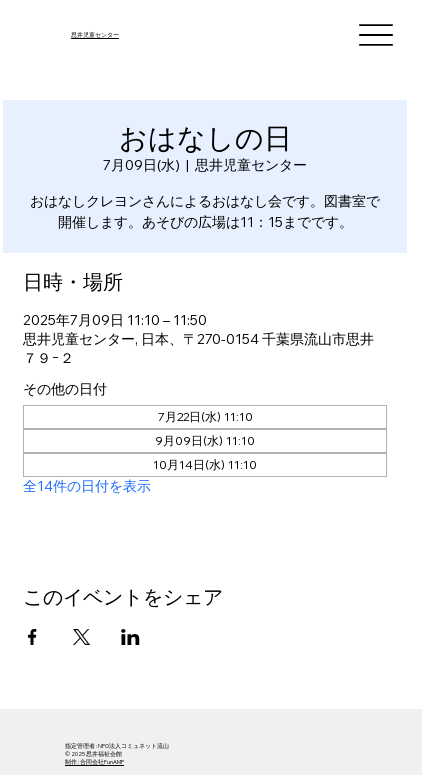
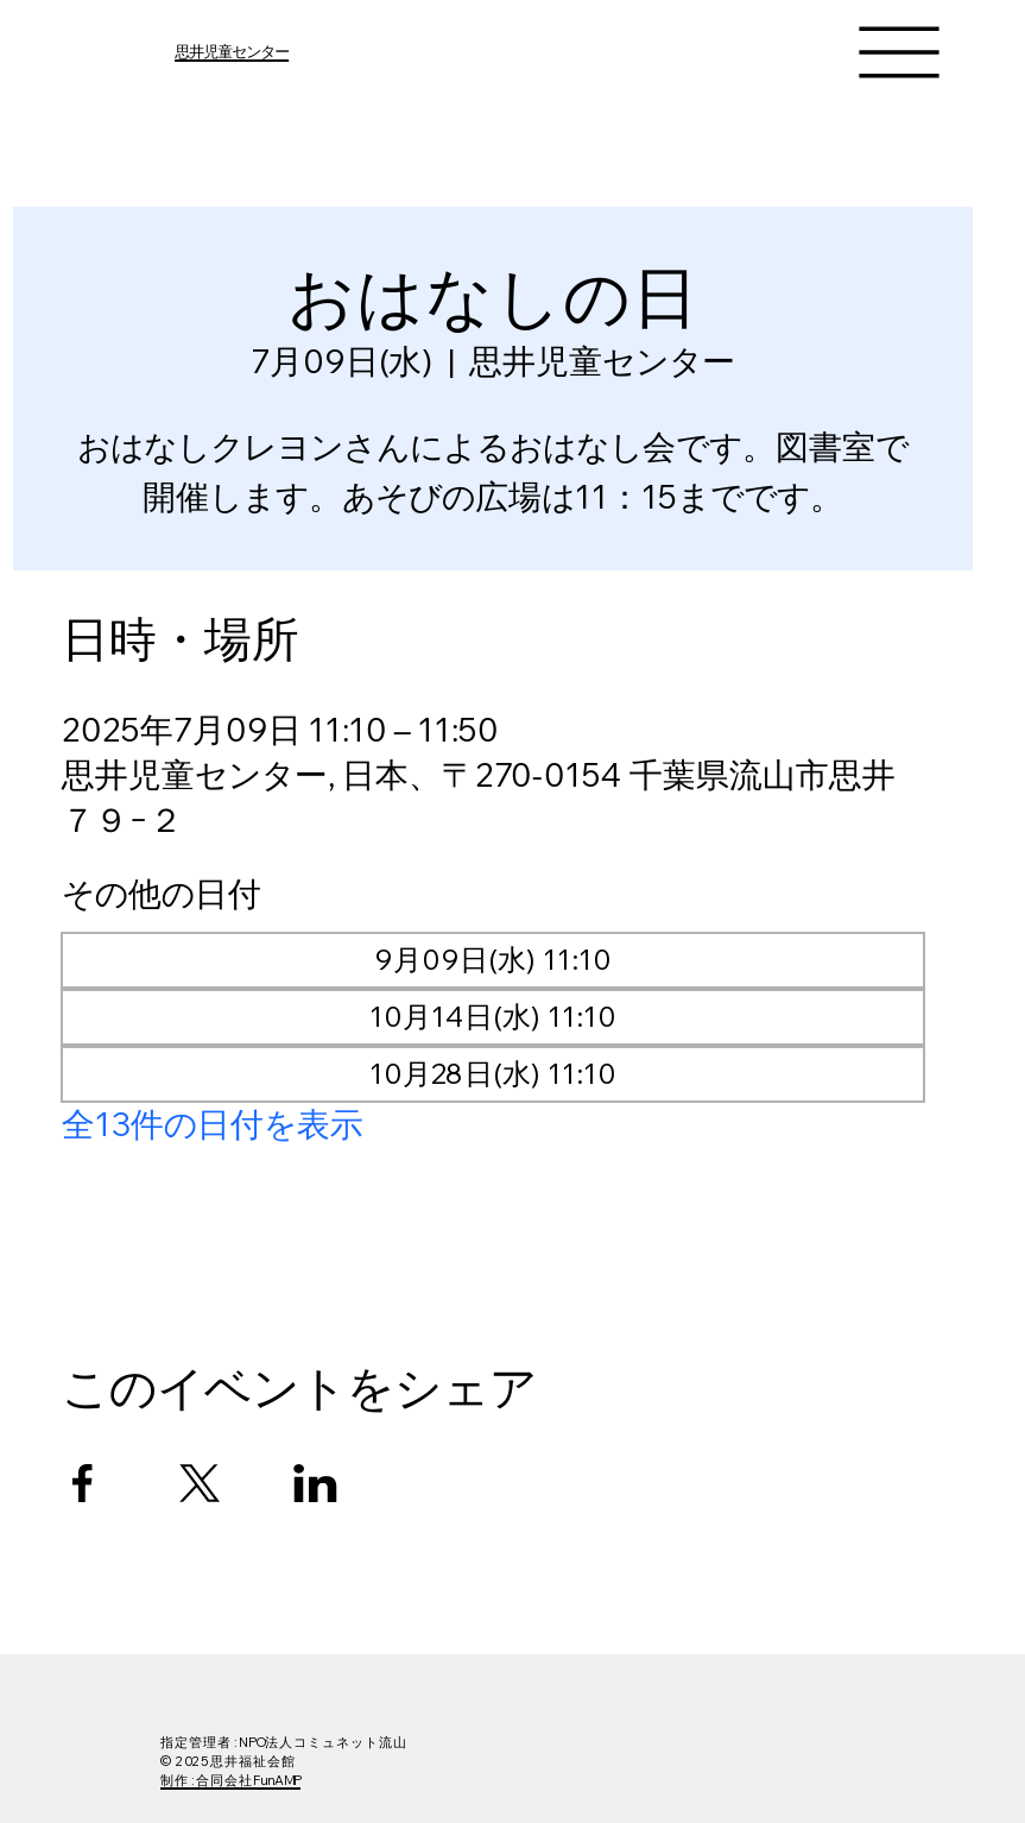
[157,409,252,424] 7月22日(水) 11:10 -> none
moved [153,433,257,472] -> [369,941,616,1034]: 9月09日(水) 11:10 | 10月14日(水) 11:10
[23,477,151,495] 全14件の日付を表示 -> [62,1055,616,1146] 10月28日(水) 11:10 | 全13件の日付を表示

